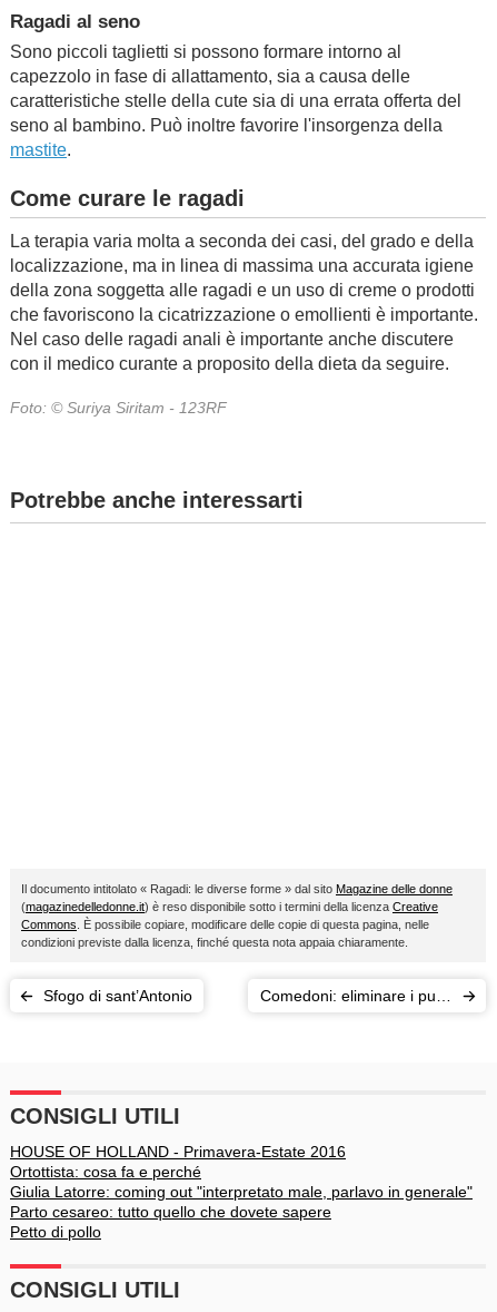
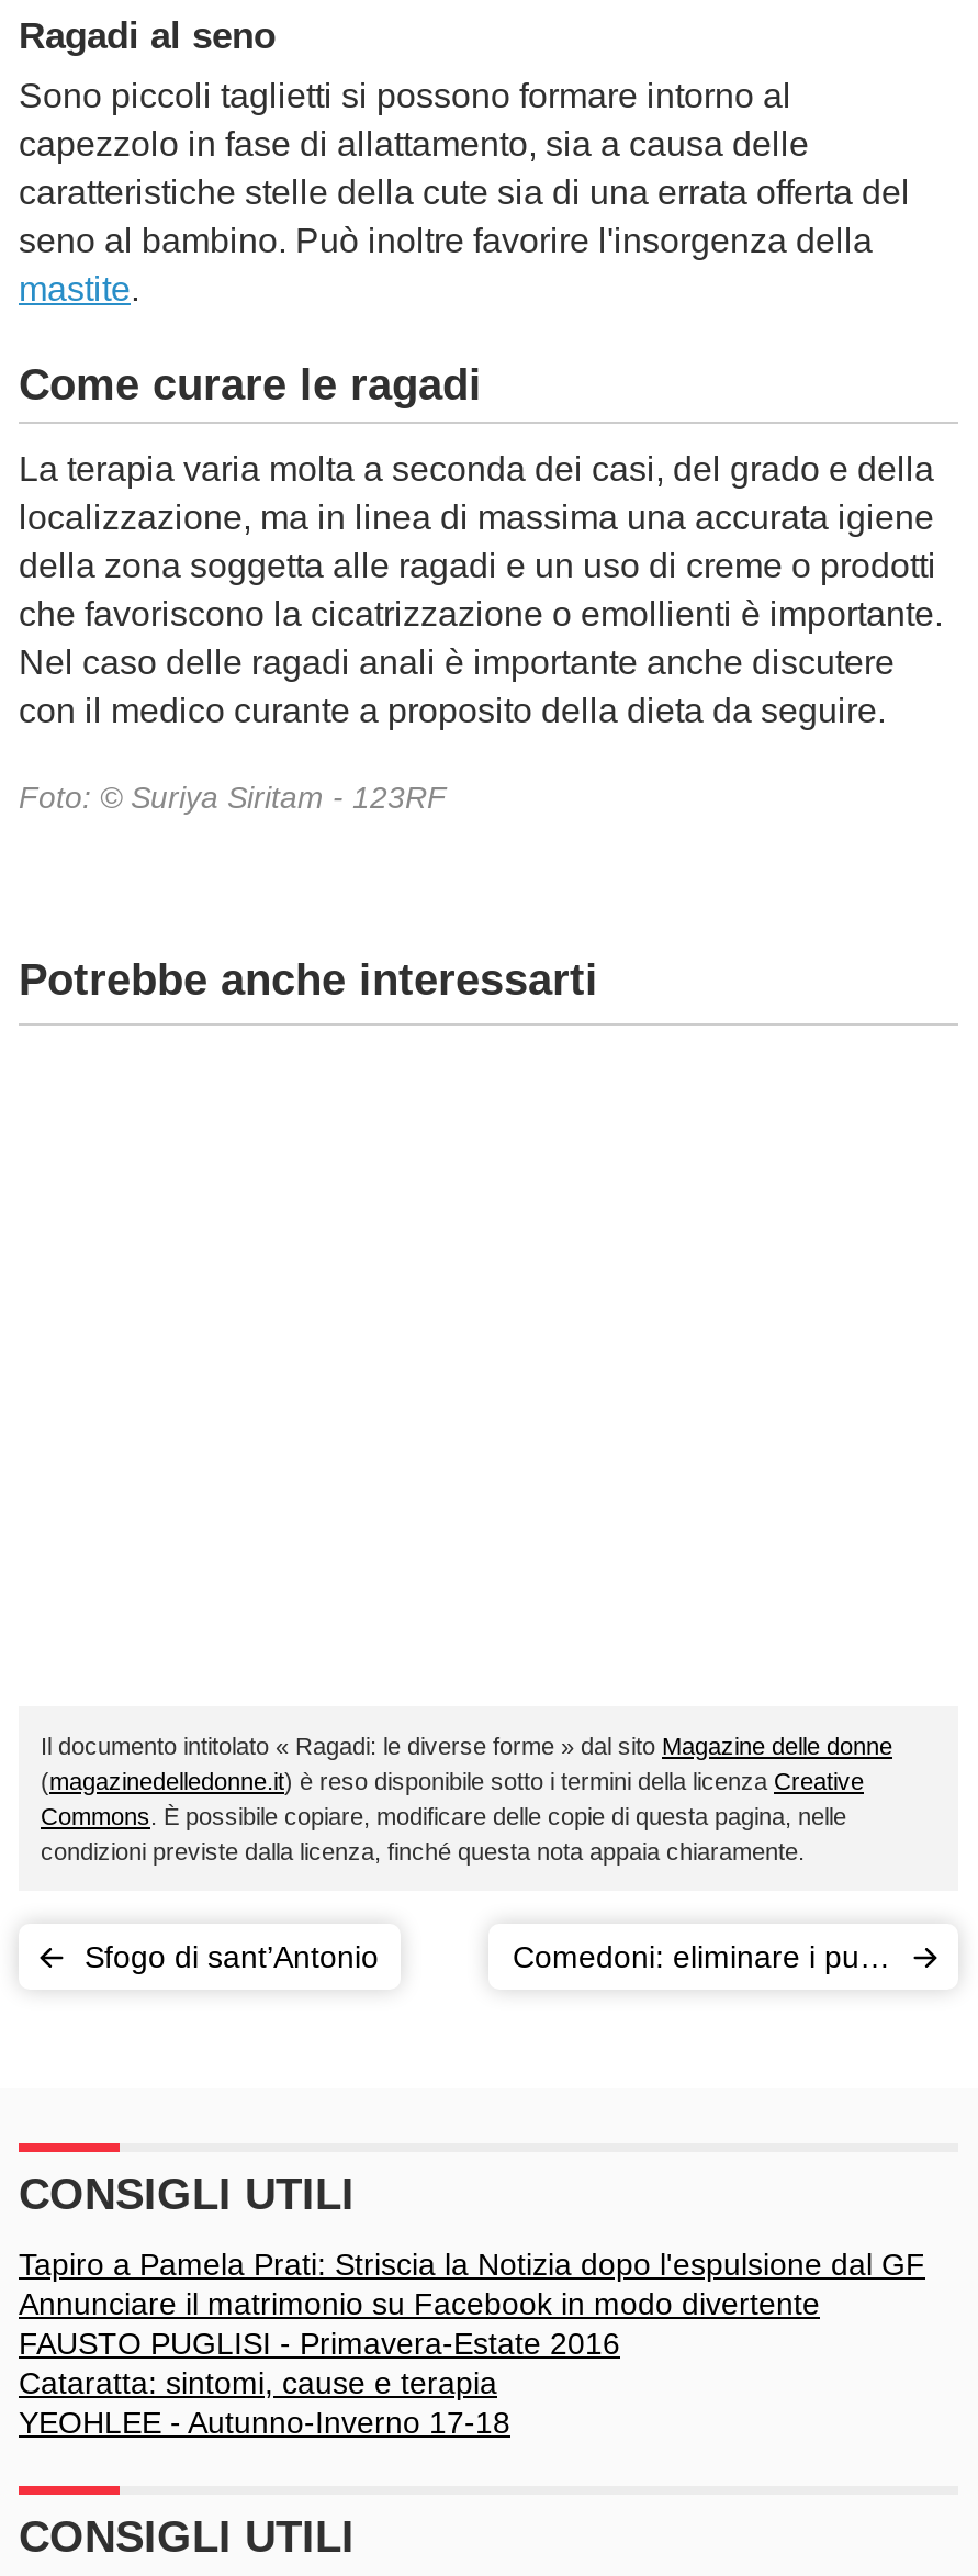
[10,1143,473,1241] HOUSE OF HOLLAND - Primavera-Estate 2016 | Ortottista: cosa fa e perché | Giulia Latorre: coming out "interpretato male, parlavo in generale" | Parto cesareo: tutto quello che dovete sapere | Petto di pollo -> [19,2247,925,2440] Tapiro a Pamela Prati: Striscia la Notizia dopo l'espulsione dal GF | Annunciare il matrimonio su Facebook in modo divertente | FAUSTO PUGLISI - Primavera-Estate 2016 | Cataratta: sintomi, cause e terapia | YEOHLEE - Autunno-Inverno 17-18

